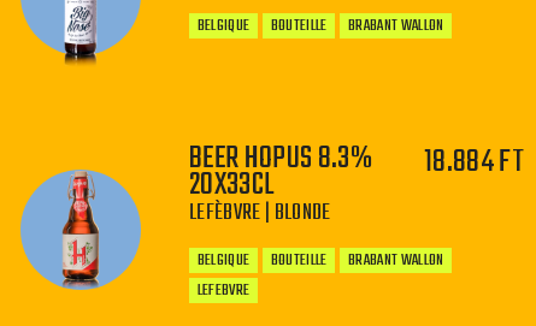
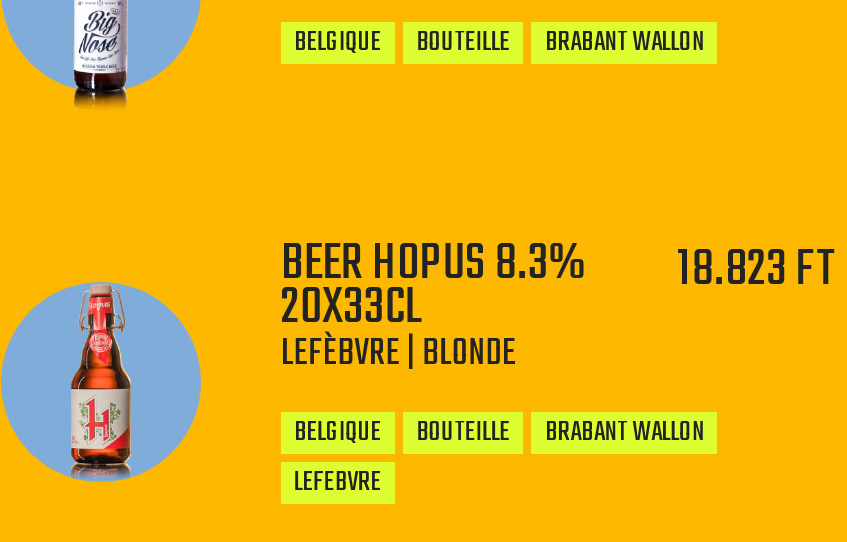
[189,135,524,187] BEER HOPUS 8.3% 18.884 FT -> [281,225,837,311] BEER HOPUS 8.3% 18.823 FT

